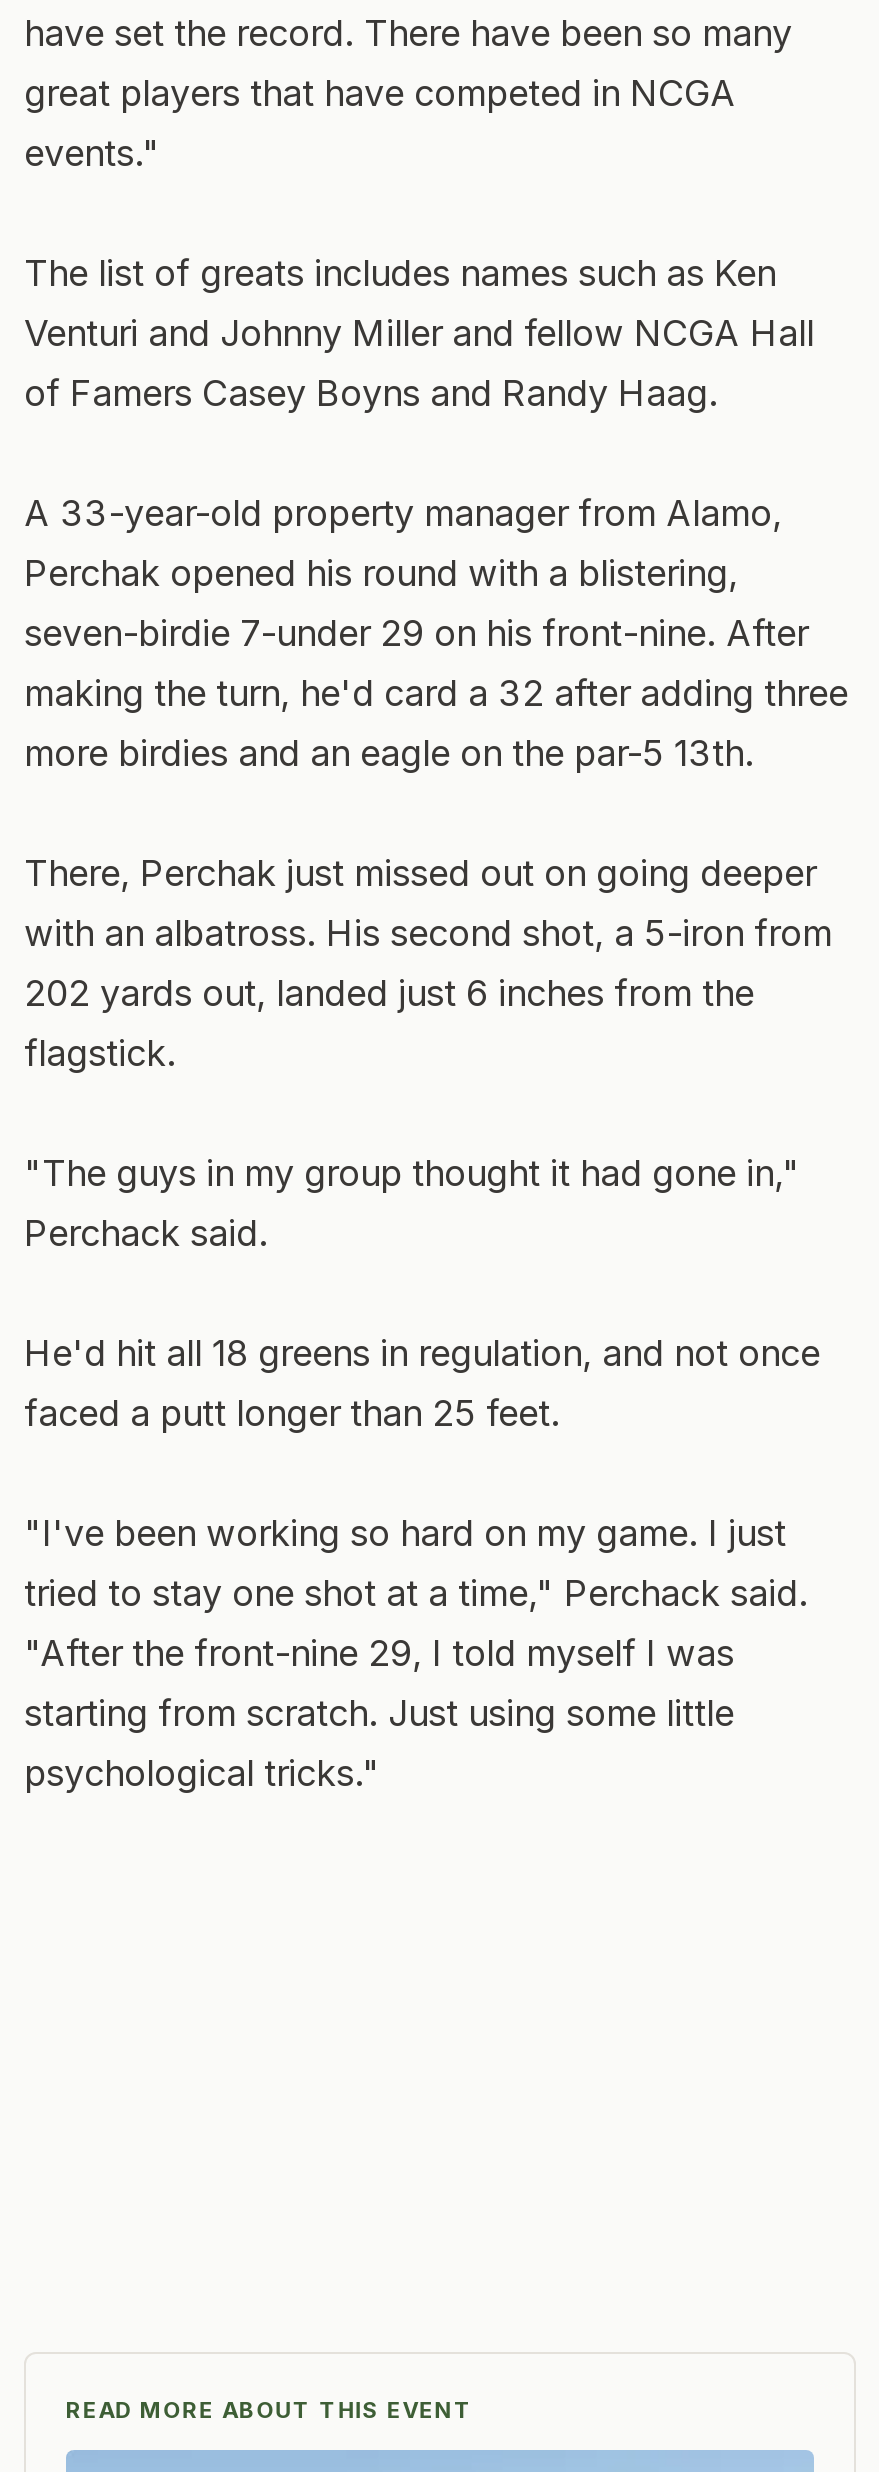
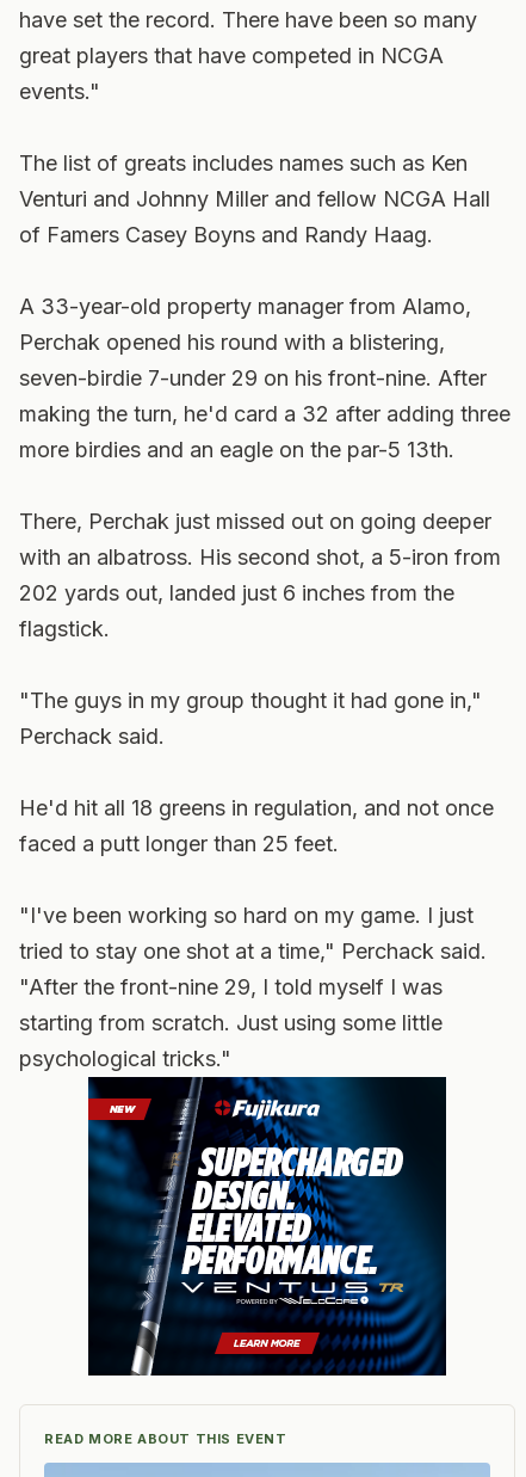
none -> [87,1076,447,1377] [image]

